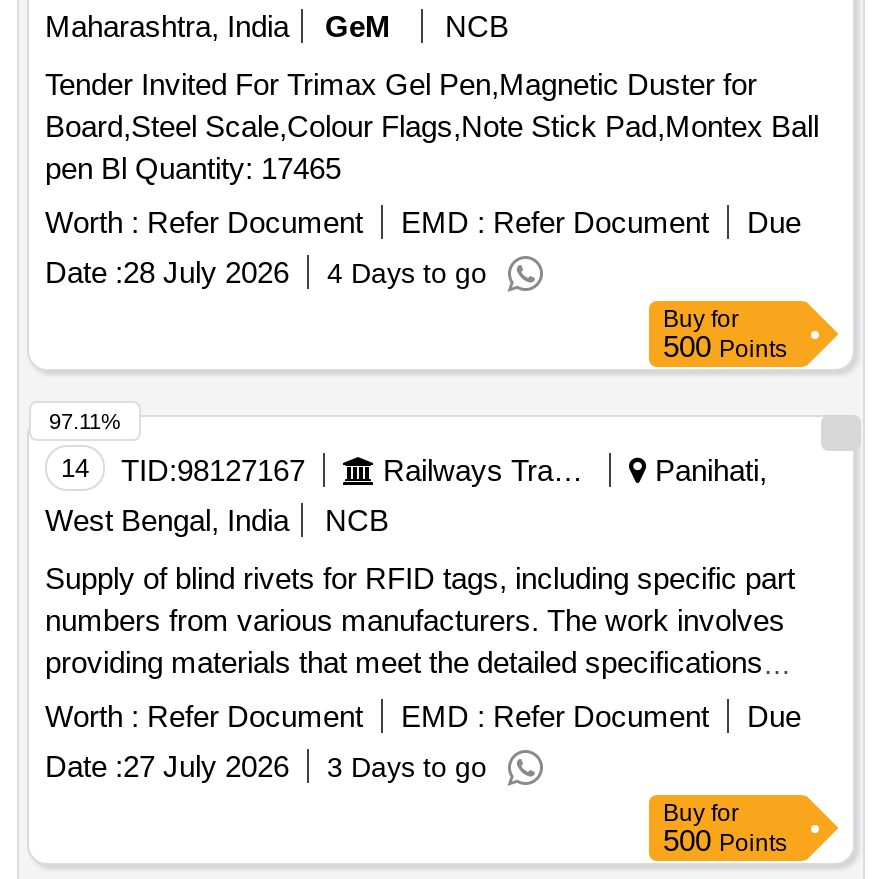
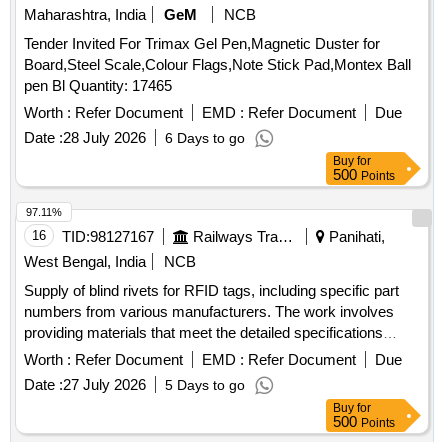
[45,255,487,289] Date : 28 July 2026 4 Days to go -> [24,129,245,146] Date : 28 July 2026 6 Days to go
[61,453,305,487] 14 TID:98127167 -> [32,228,154,245] 16 TID:98127167
[45,749,487,783] Date : 27 July 2026 3 Days to go -> [24,376,245,393] Date : 27 July 2026 5 Days to go

